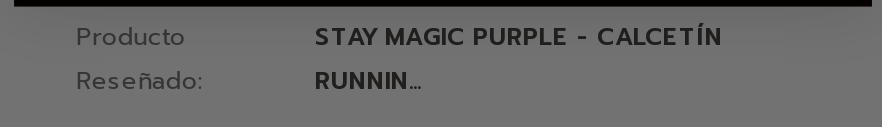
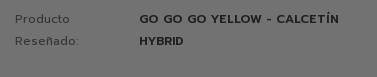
[315,20,723,100] STAY MAGIC PURPLE - CALCETÍN | RUNNIN... -> [139,10,339,50] GO GO GO YELLOW - CALCETÍN | HYBRID

